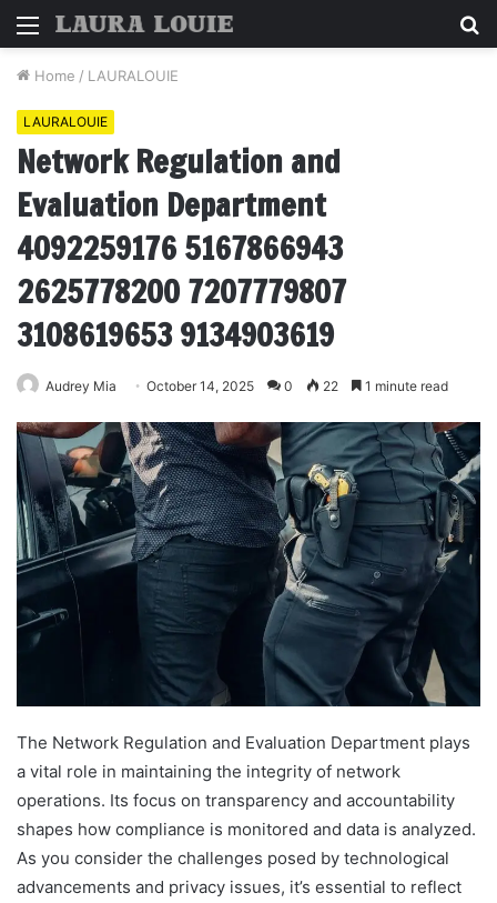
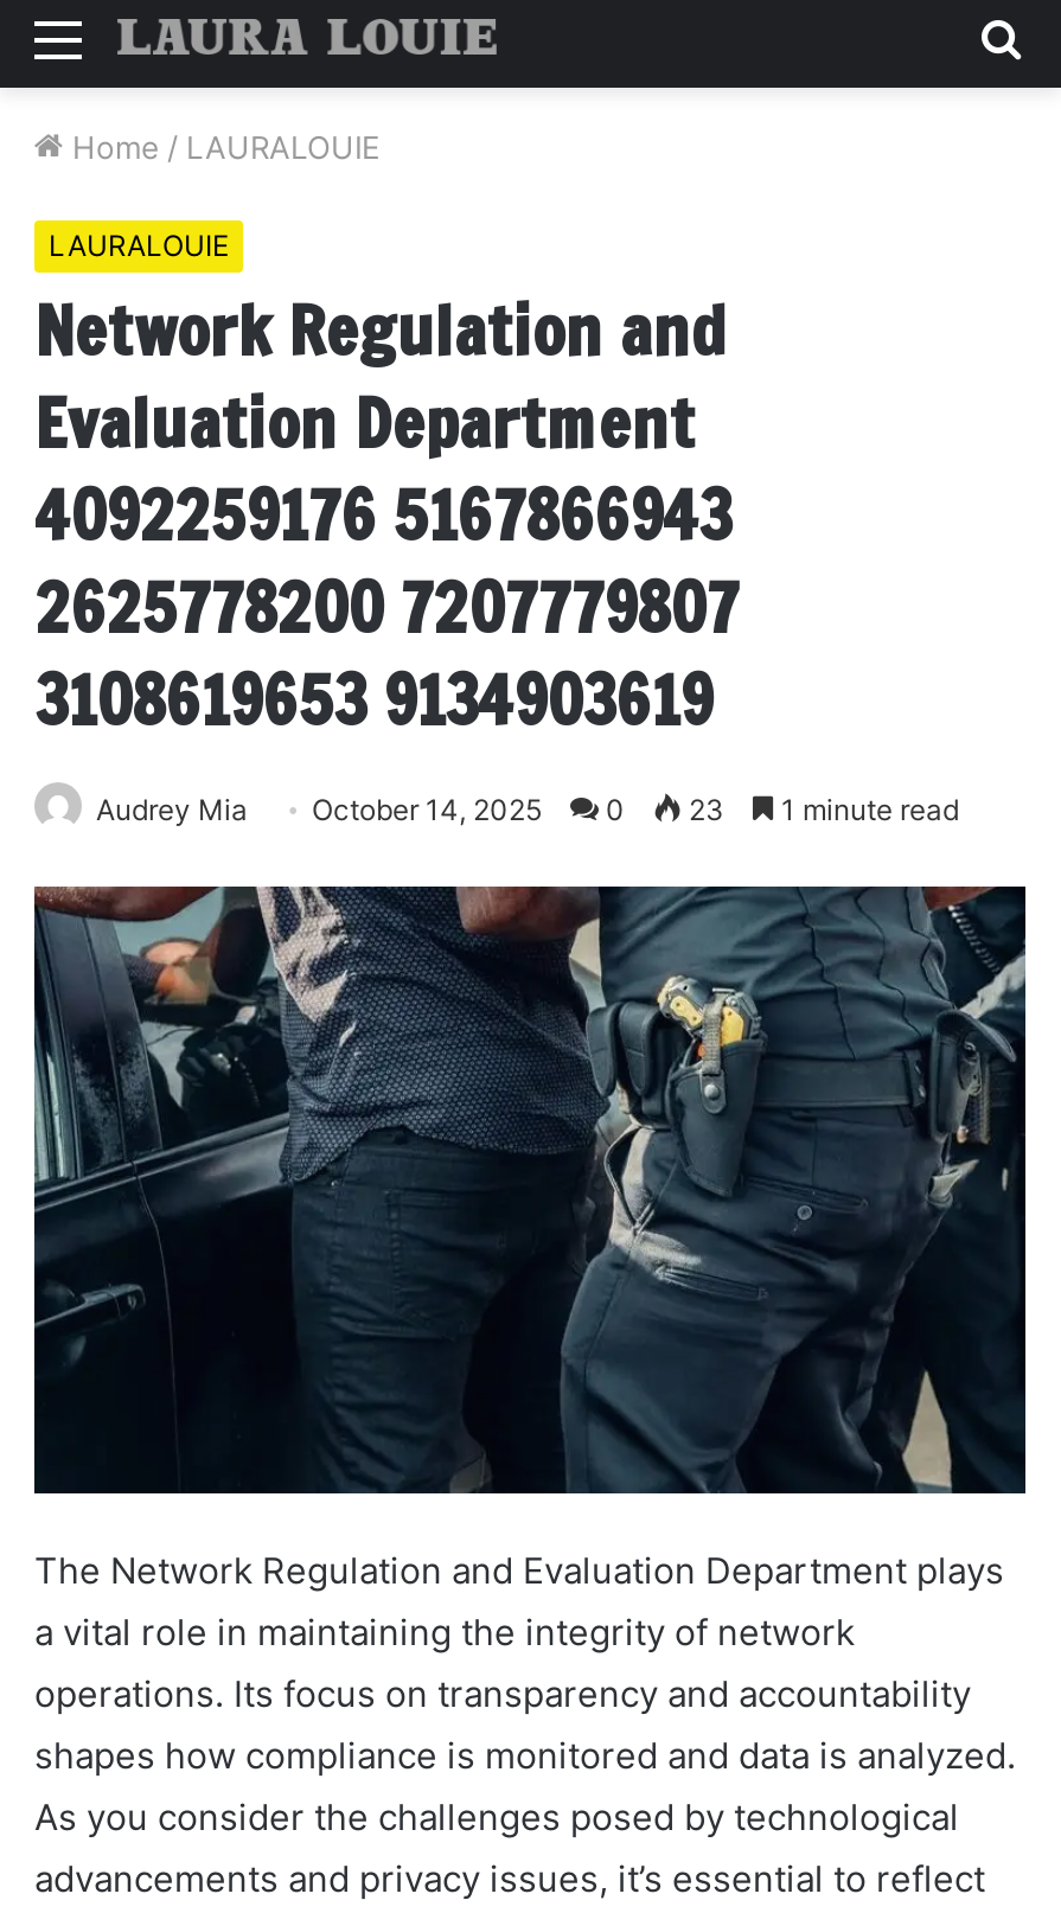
[45,378,448,394] Audrey Mia October 14, 2025 0 22 1 minute read -> [96,792,959,827] Audrey Mia October 14, 2025 0 23 1 minute read

